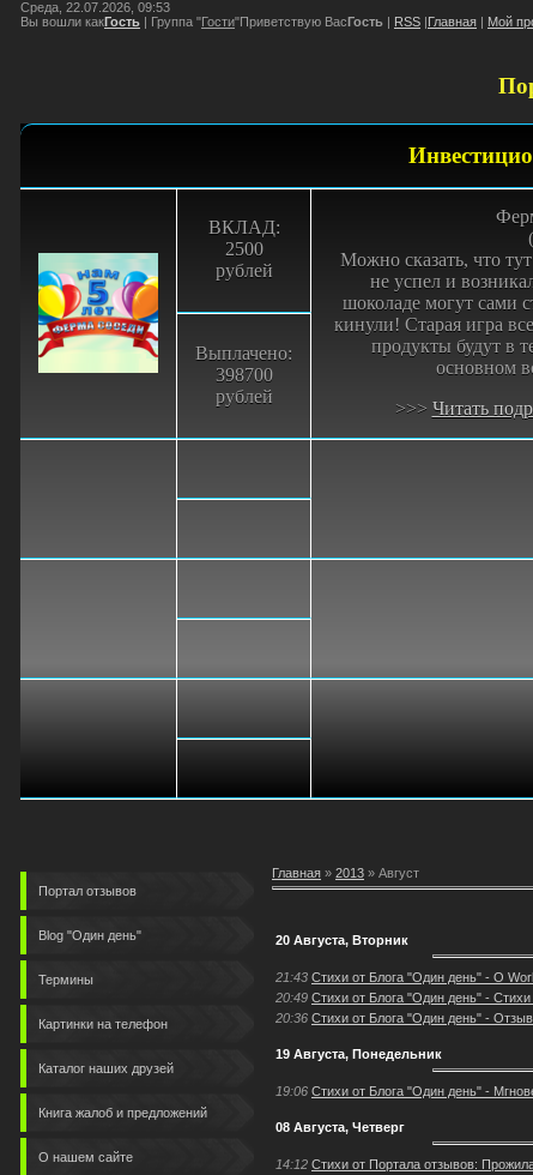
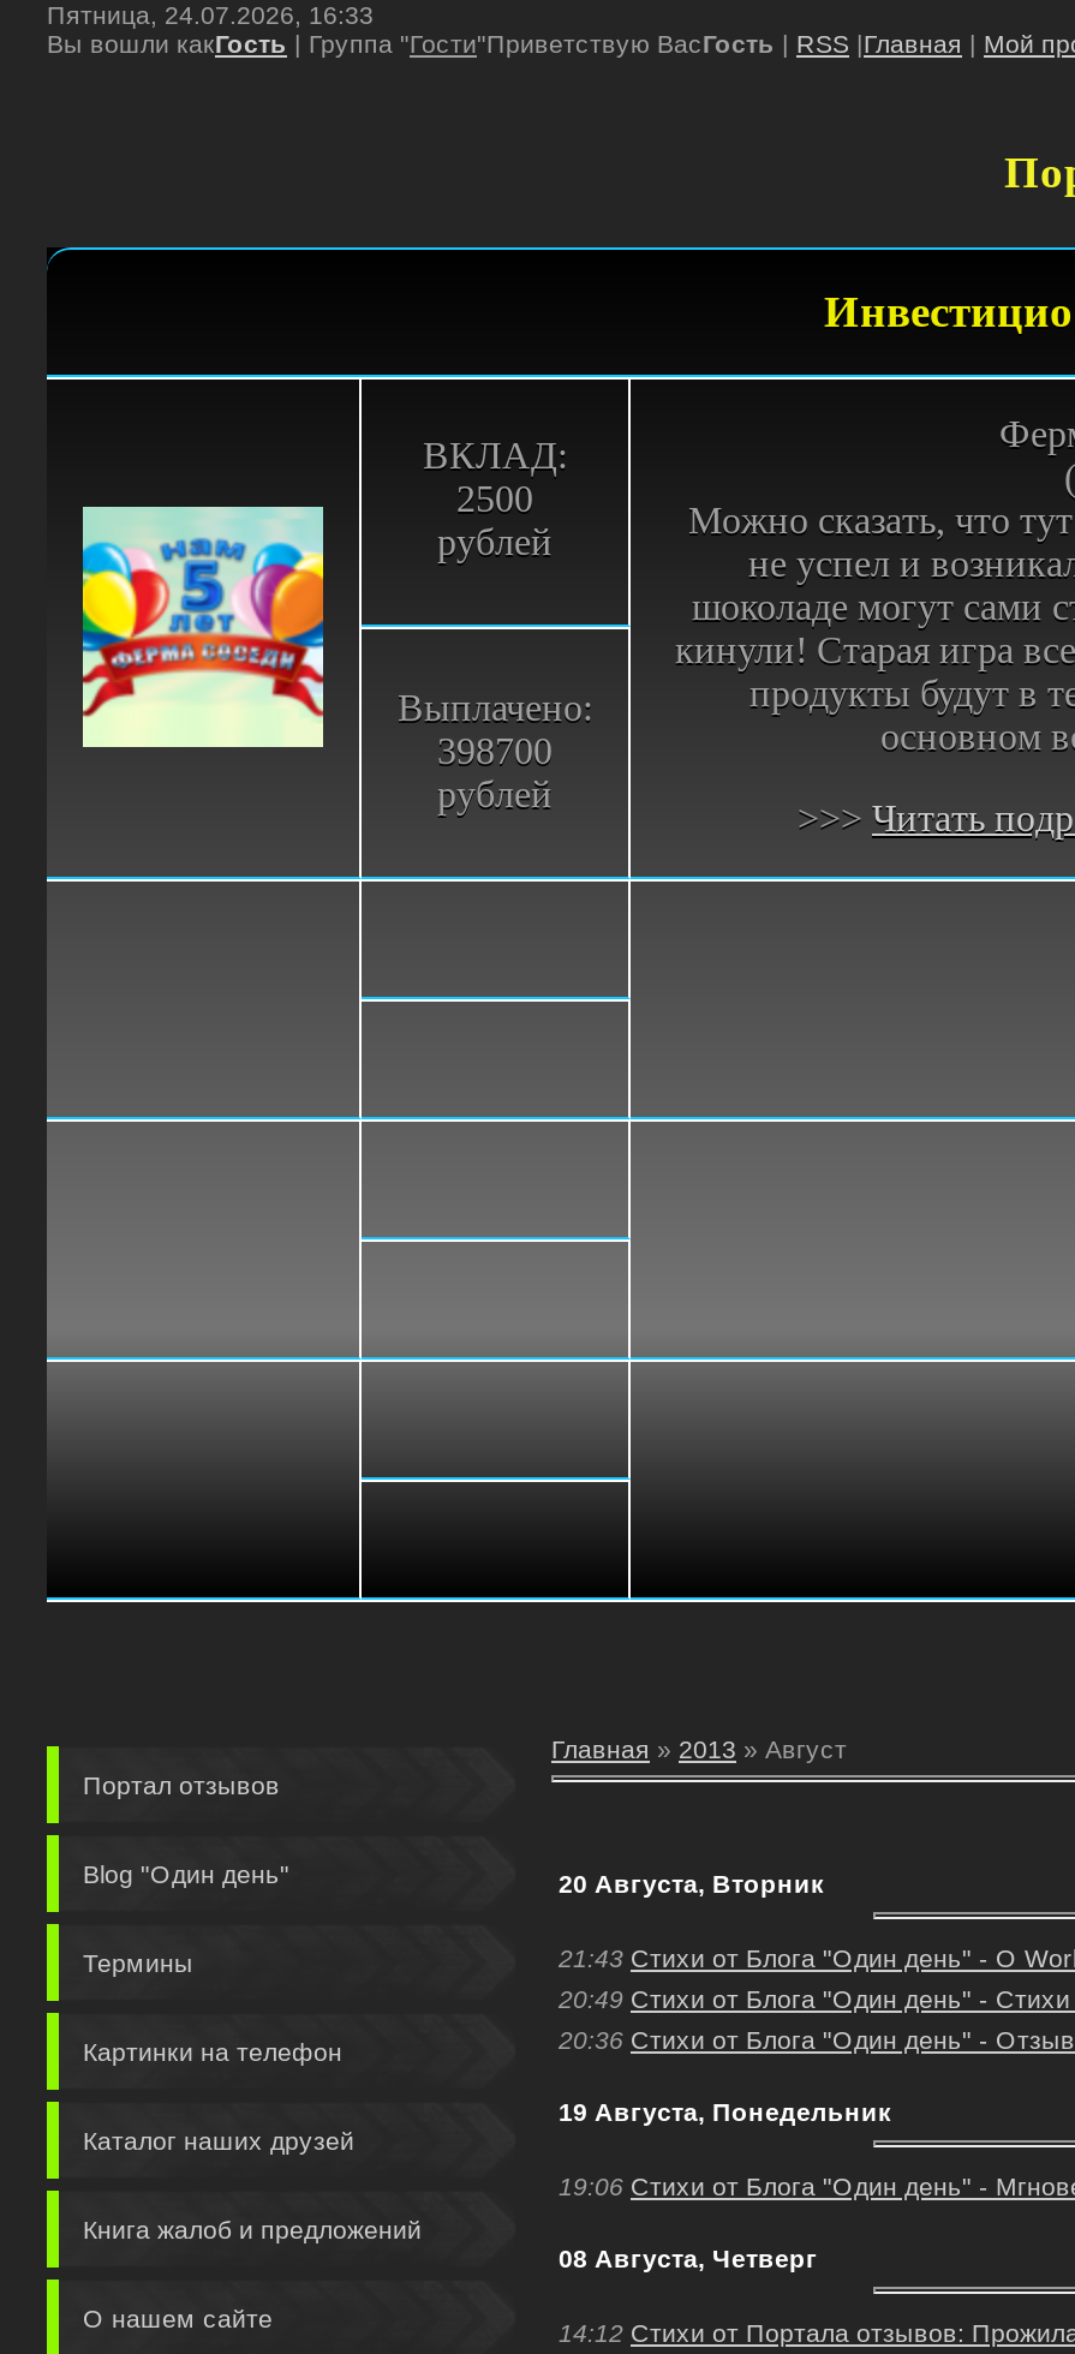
[20,0,170,14] Среда, 22.07.2026, 09:53 -> [47,0,374,29] Пятница, 24.07.2026, 16:33

